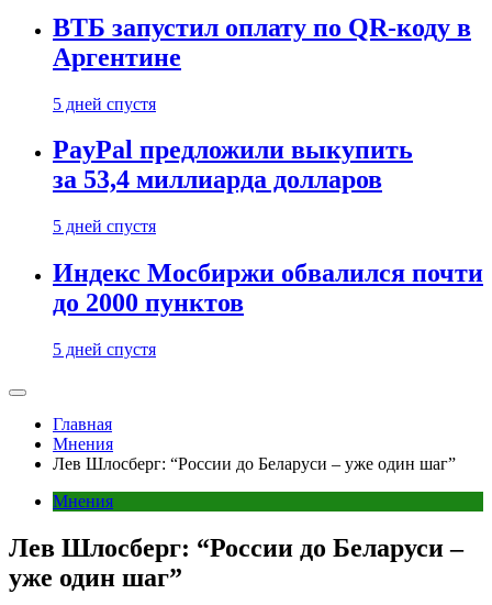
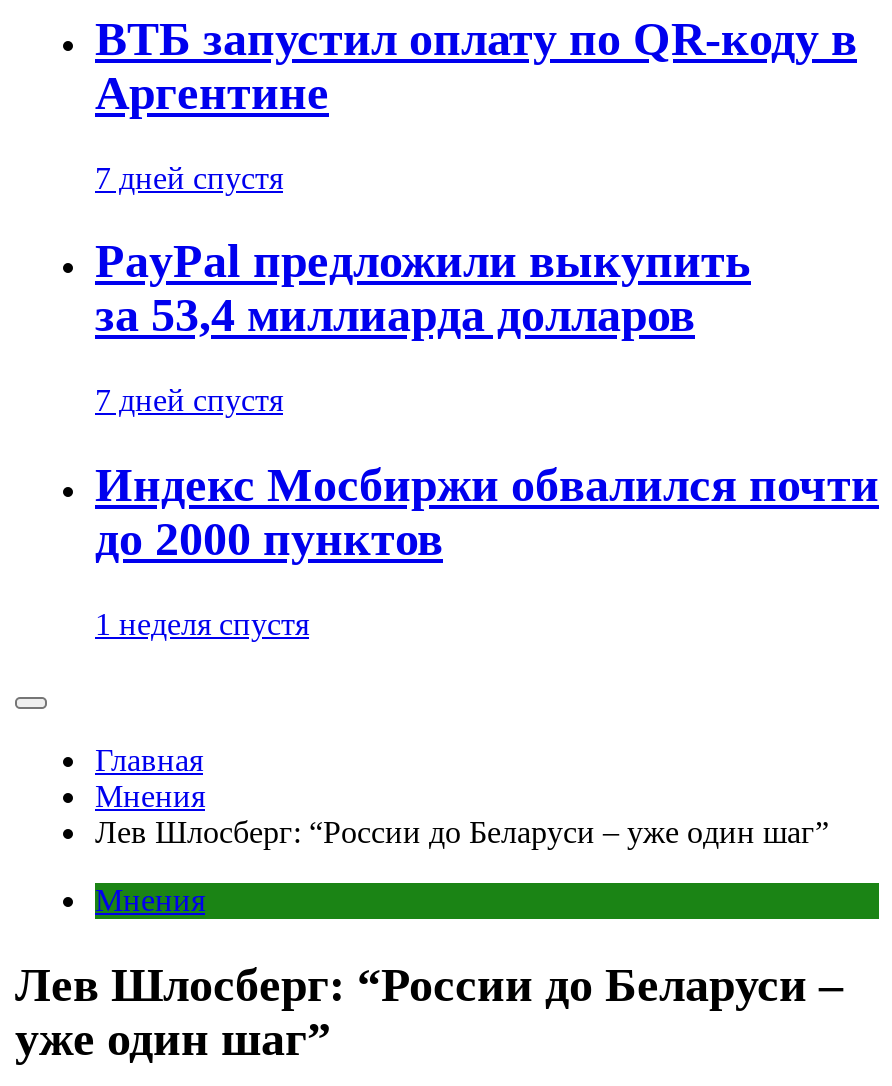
[53,94,156,113] 5 дней спустя -> [95,160,283,194] 7 дней спустя
[53,217,156,236] 5 дней спустя -> [95,384,283,418] 7 дней спустя
[53,340,156,359] 5 дней спустя -> [95,607,309,641] 1 неделя спустя

